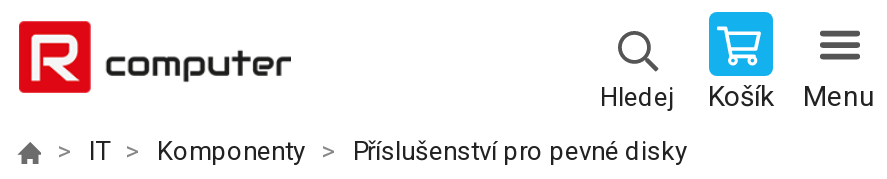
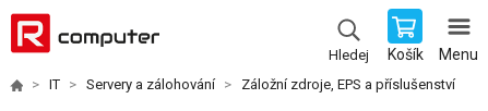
[157,136,687,166] Komponenty | Příslušenství pro pevné disky -> [86,76,455,92] Servery a zálohování | Záložní zdroje, EPS a příslušenství

